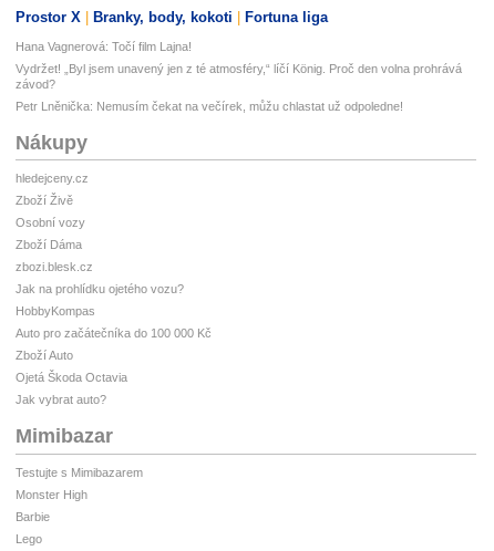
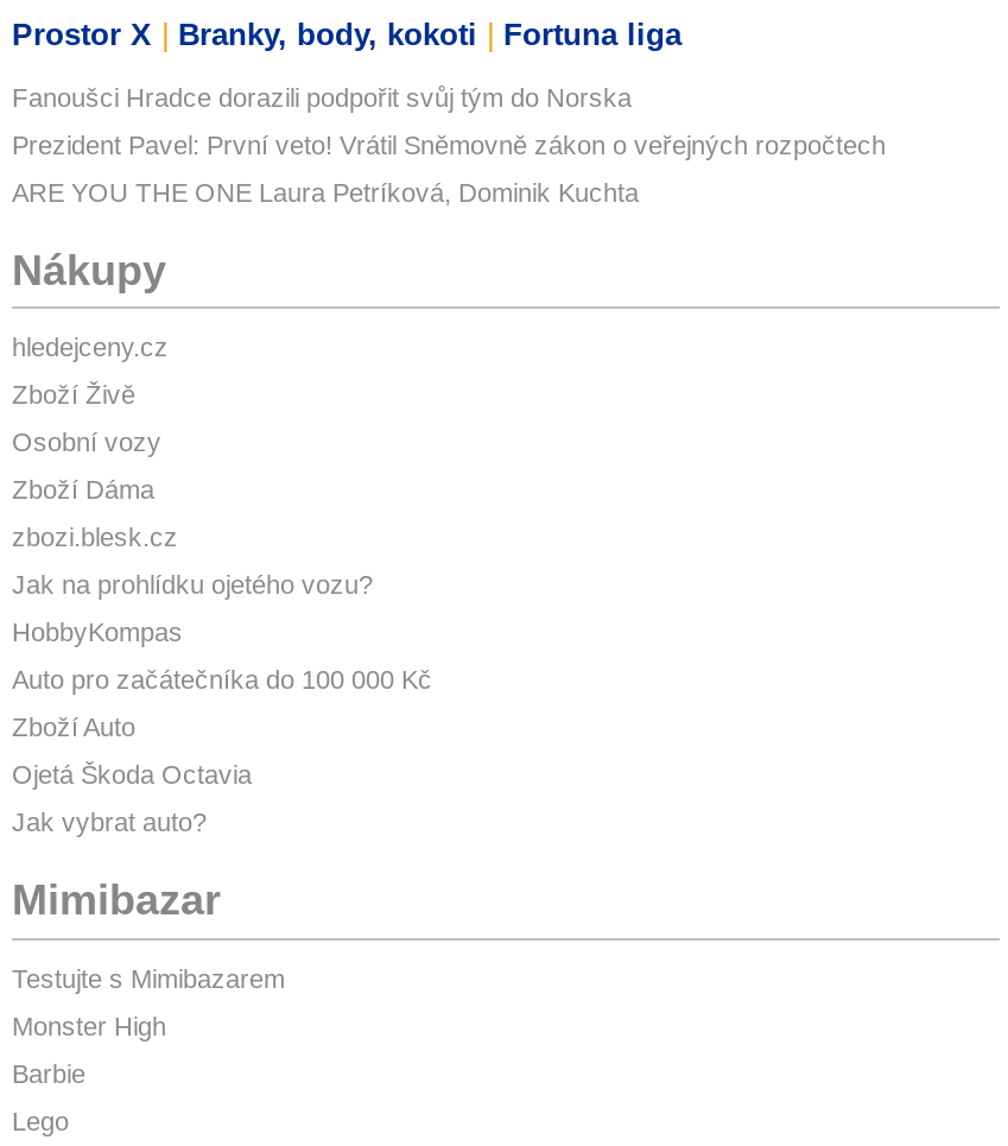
[16,40,192,53] Hana Vagnerová: Točí film Lajna! -> [12,83,632,111] Fanoušci Hradce dorazili podpořit svůj tým do Norska
[16,62,462,91] Vydržet! „Byl jsem unavený jen z té atmosféry,“ líčí König. Proč den volna prohrává | závod? -> [12,130,886,159] Prezident Pavel: První veto! Vrátil Sněmovně zákon o veřejných rozpočtech
[16,99,403,113] Petr Lněnička: Nemusím čekat na večírek, můžu chlastat už odpoledne! -> [12,178,639,206] ARE YOU THE ONE Laura Petríková, Dominik Kuchta

